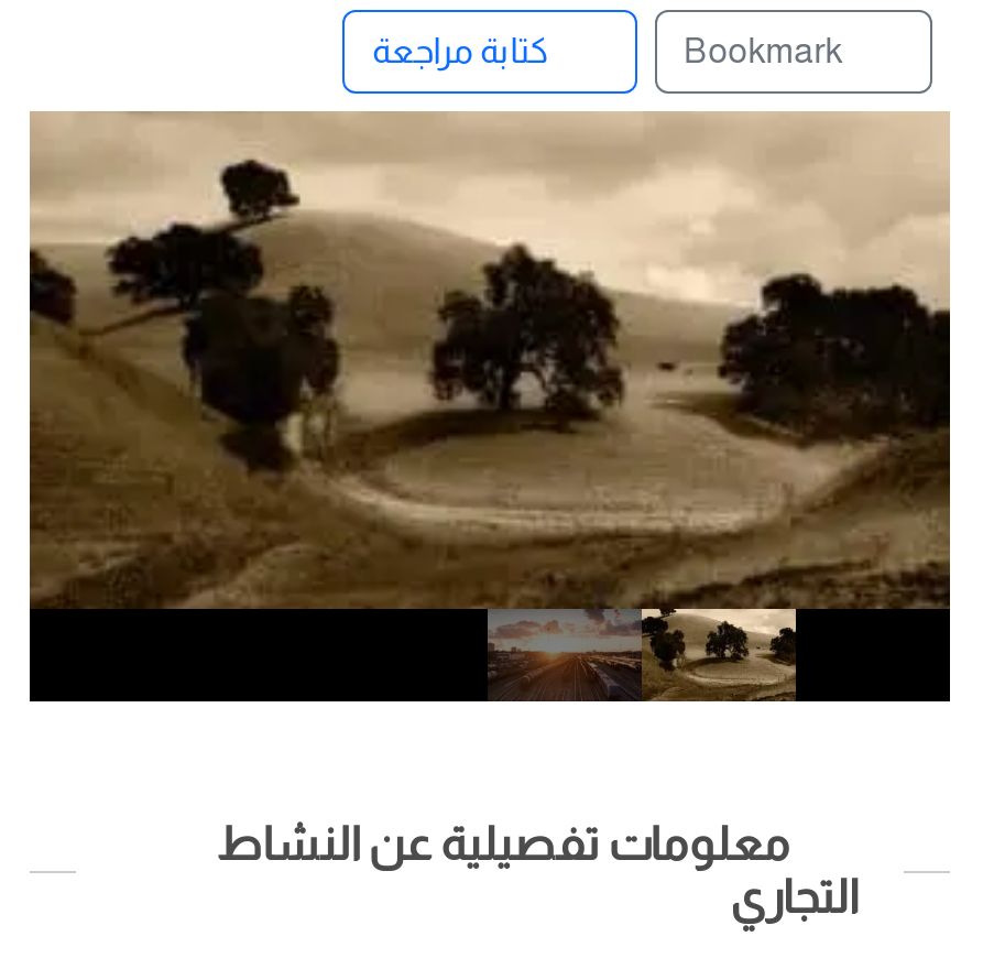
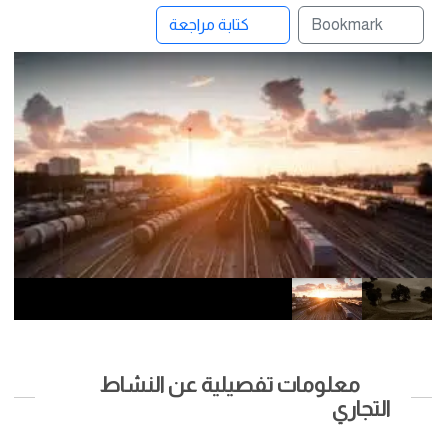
[28,111,952,701] [image] -> [13,51,433,320] [image]

